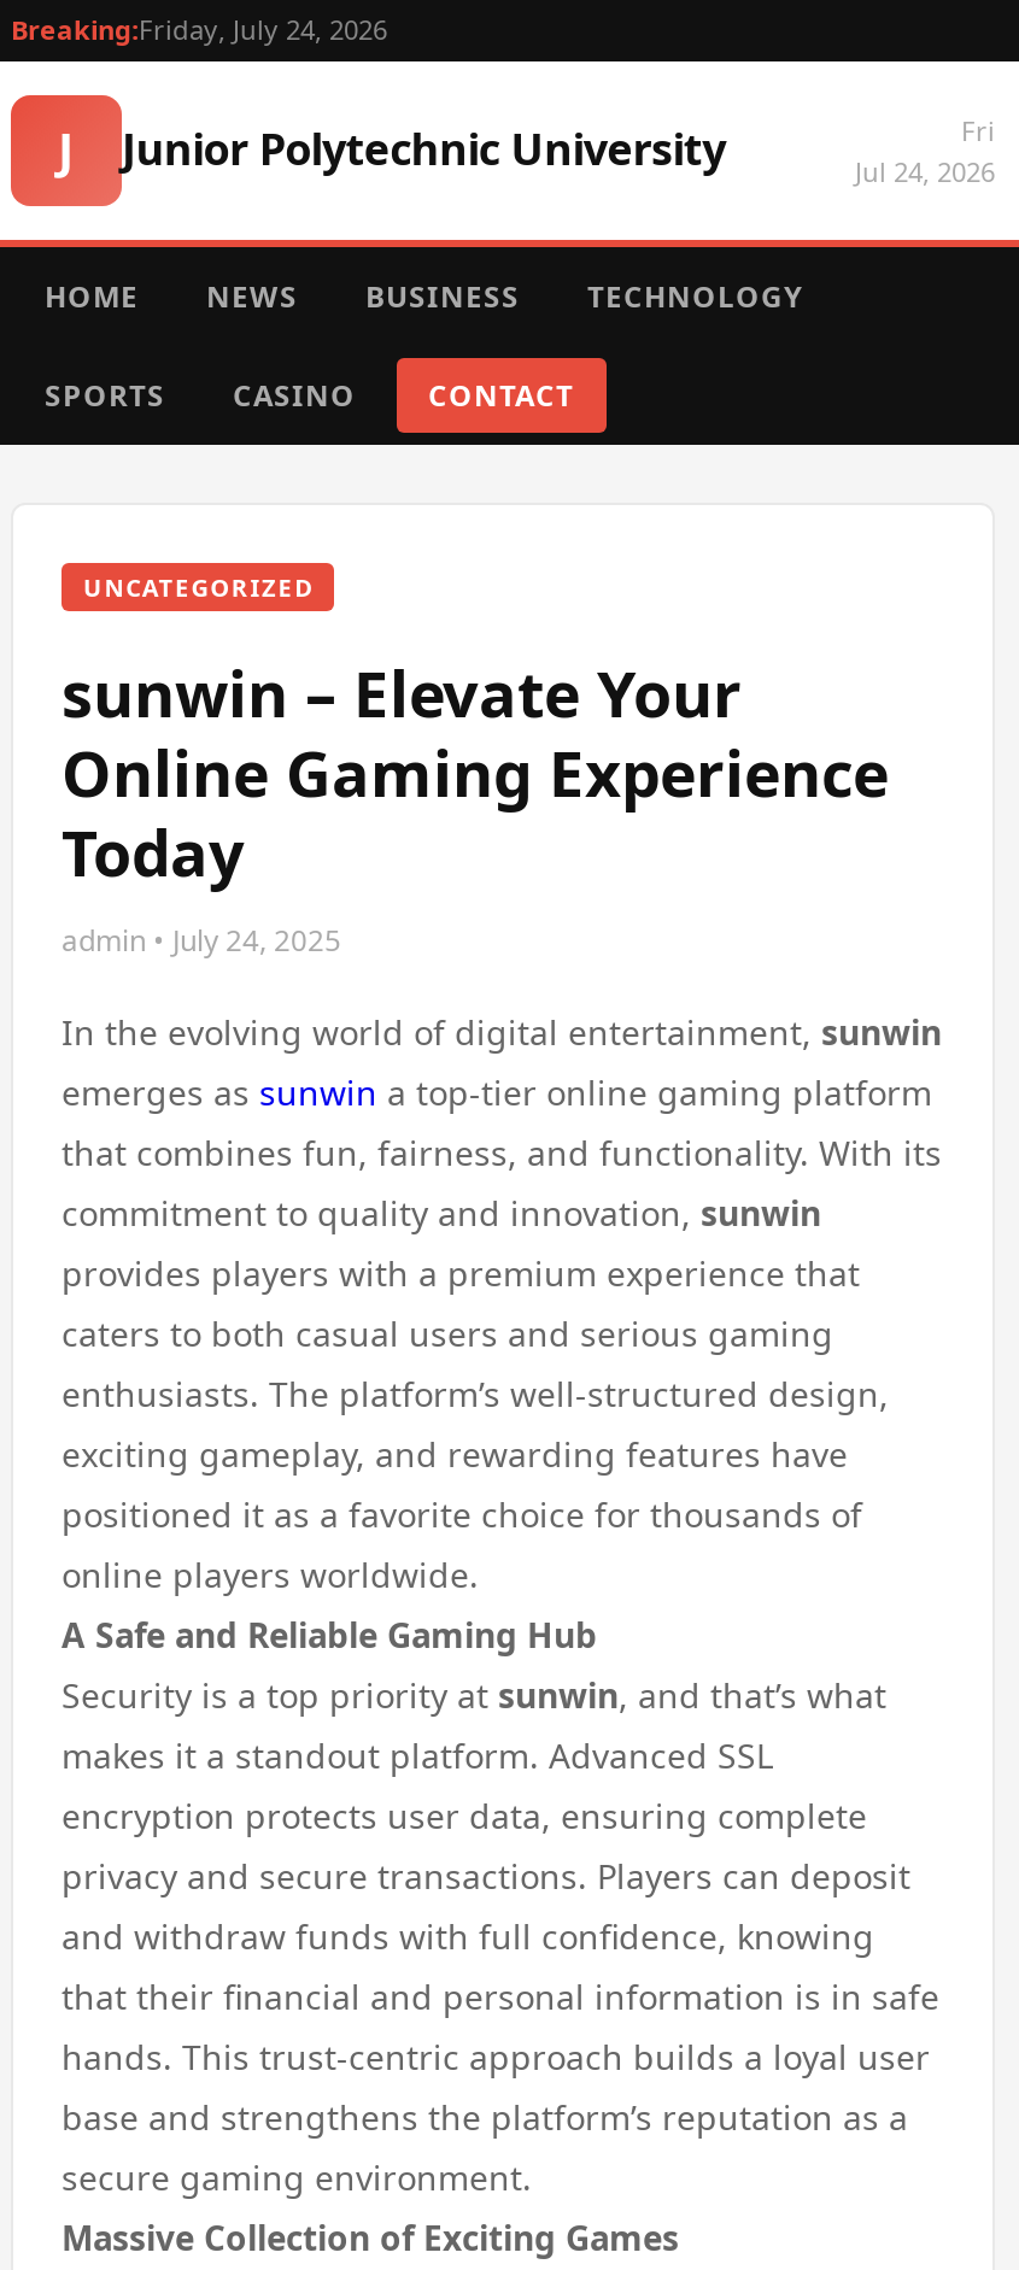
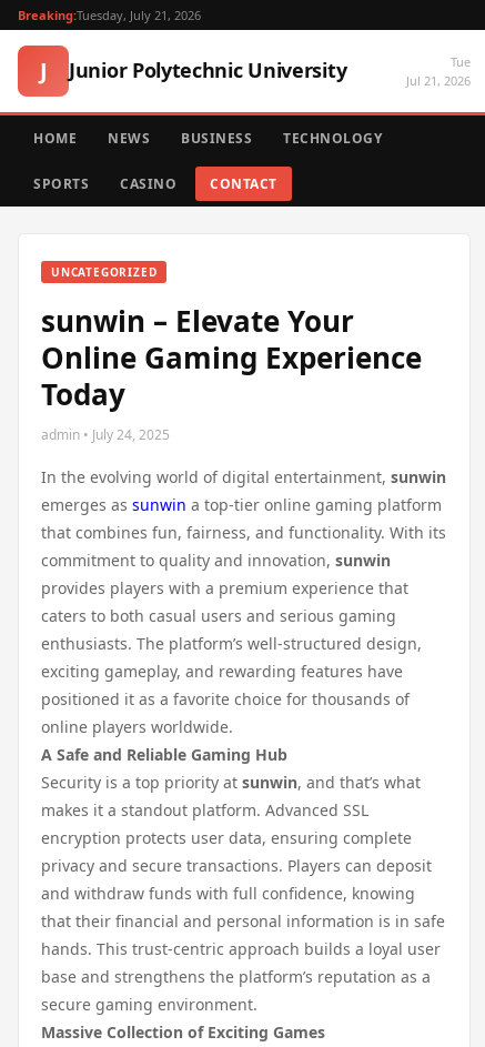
[11,11,387,47] Breaking:Friday, July 24, 2026 -> [18,7,201,23] Breaking:Tuesday, July 21, 2026
[855,112,995,189] Fri | Jul 24, 2026 -> [406,53,471,89] Tue | Jul 21, 2026

